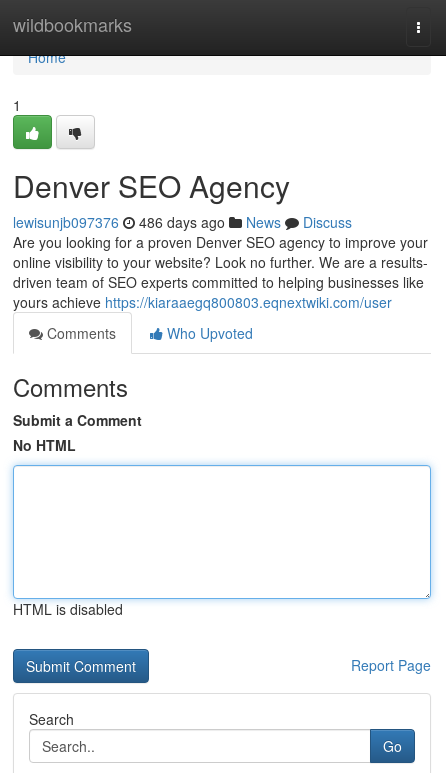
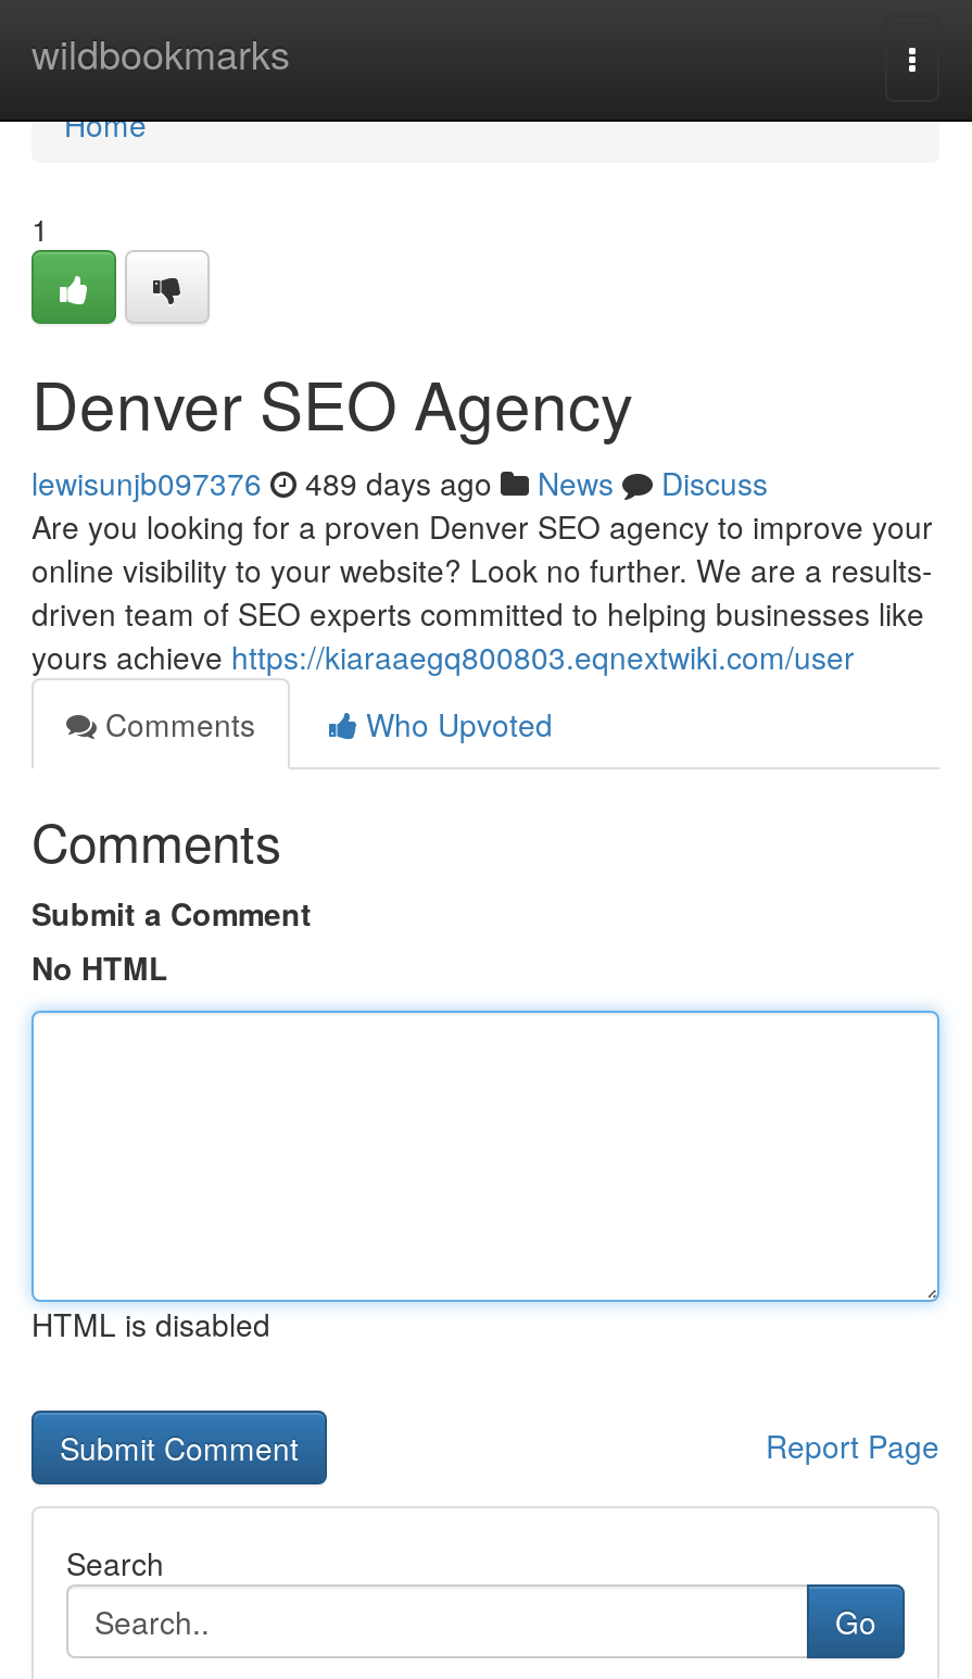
[13,212,352,232] lewisunjb097376 486 days ago News Discuss -> [31,461,768,504] lewisunjb097376 489 days ago News Discuss

